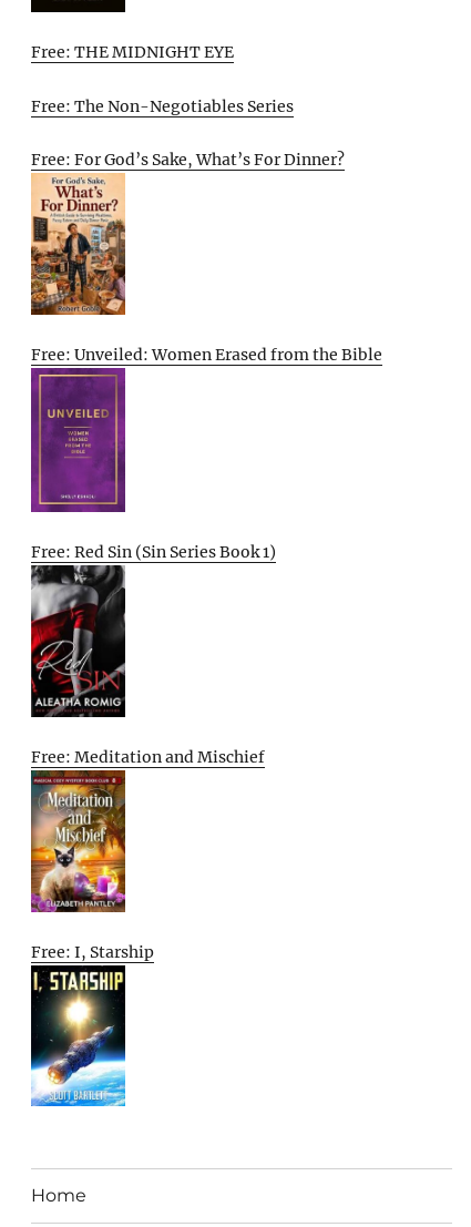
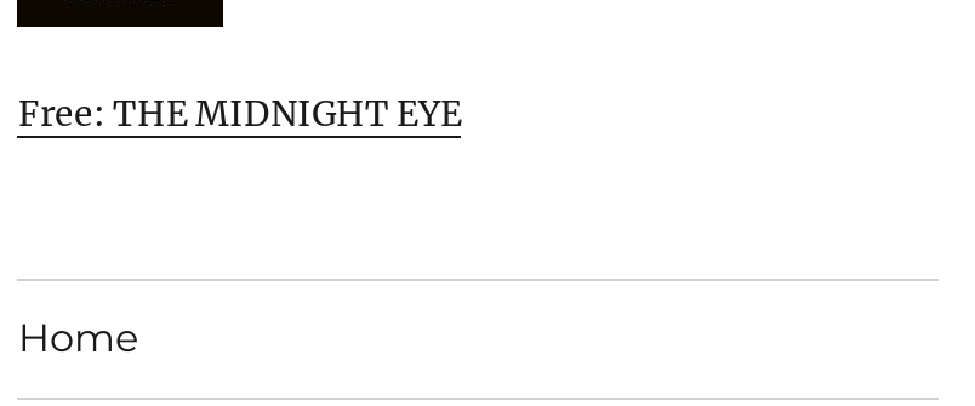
[32,96,345,170] Free: The Non-Negotiables Series | Free: For God’s Sake, What’s For Dinner? -> none
[30,178,383,365] [image] | Free: Unveiled: Women Erased from the Bible -> none
[30,374,277,562] [image] | Free: Red Sin (Sin Series Book 1) -> none
[30,571,265,767] [image] | Free: Meditation and Mischief -> none
[30,776,155,962] [image] | Free: I, Starship -> none
[30,971,126,1107] [image] -> none

